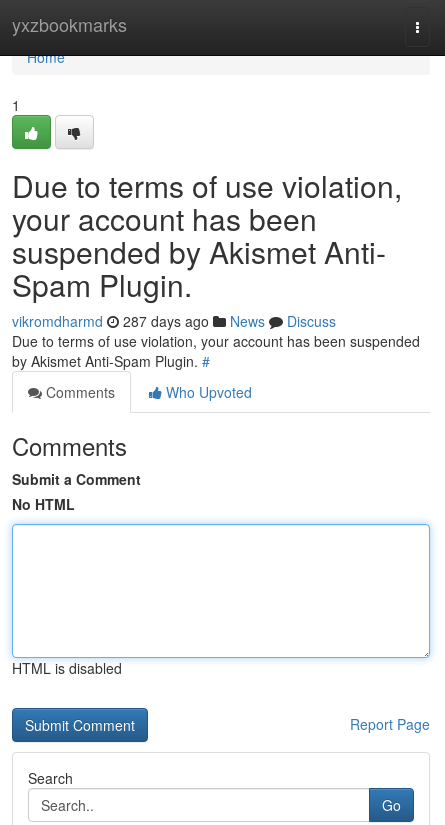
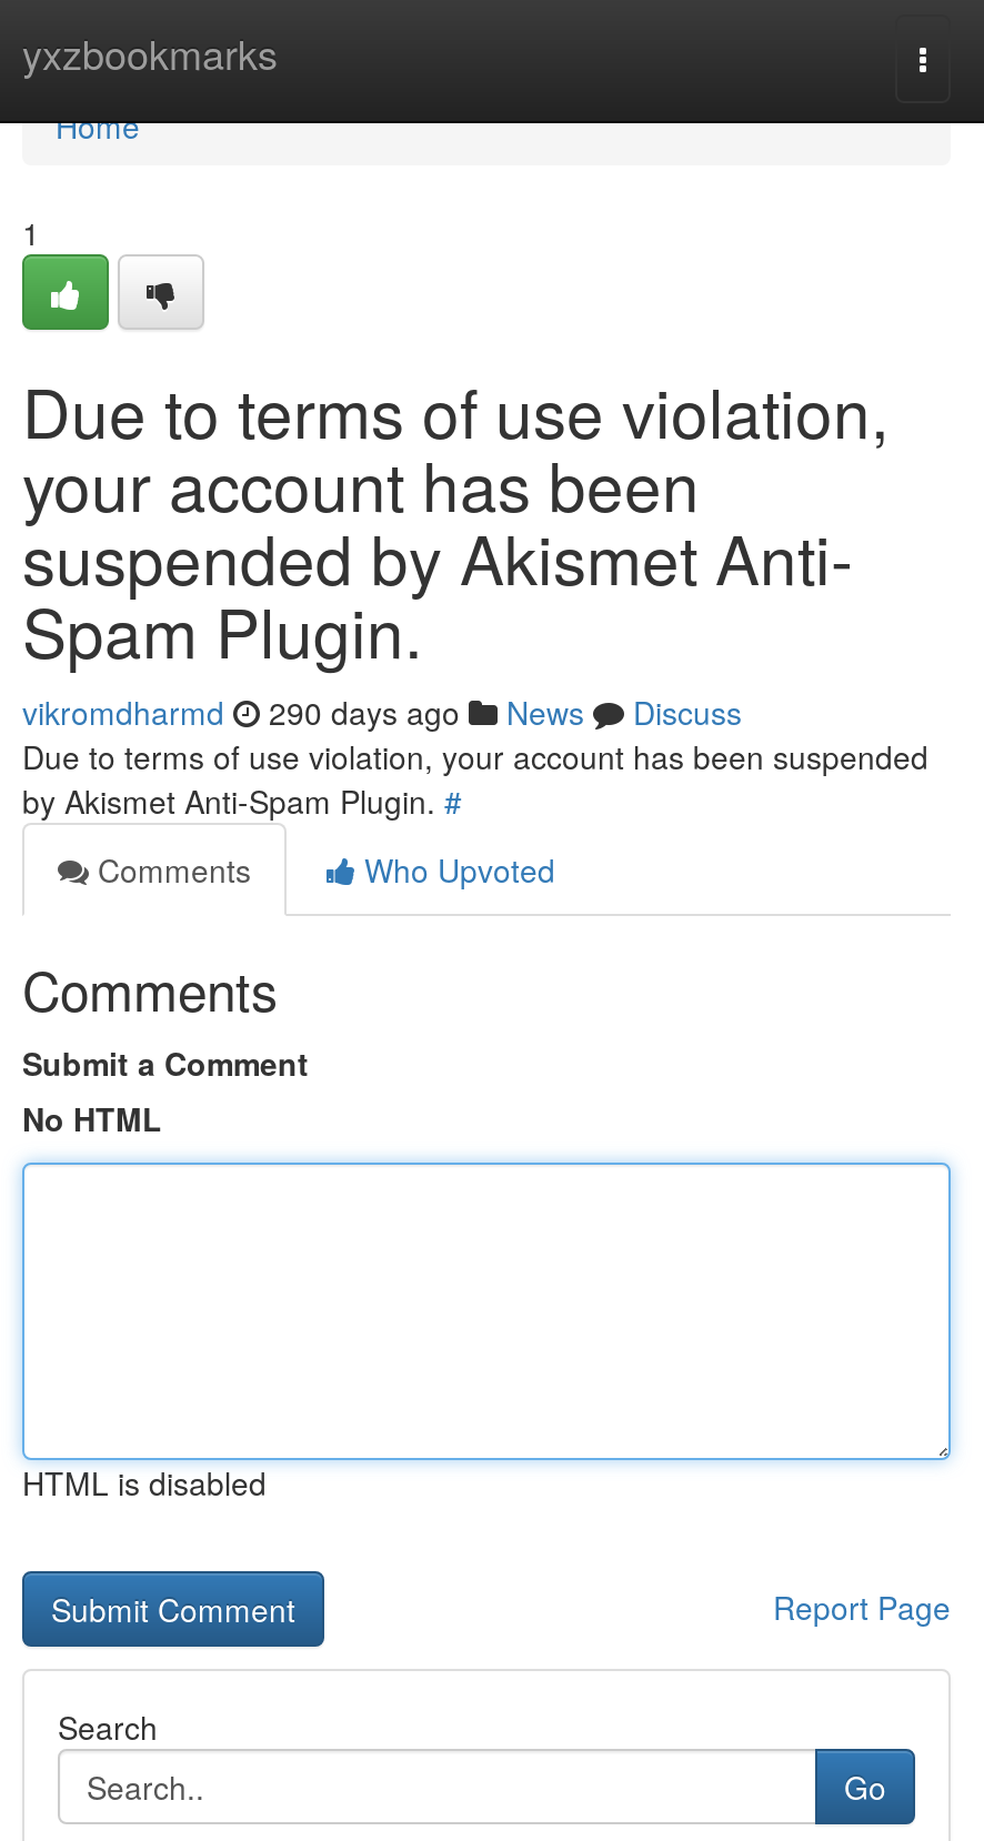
[12,311,336,331] vikromdharmd 287 days ago News Discuss -> [22,690,742,734] vikromdharmd 290 days ago News Discuss

